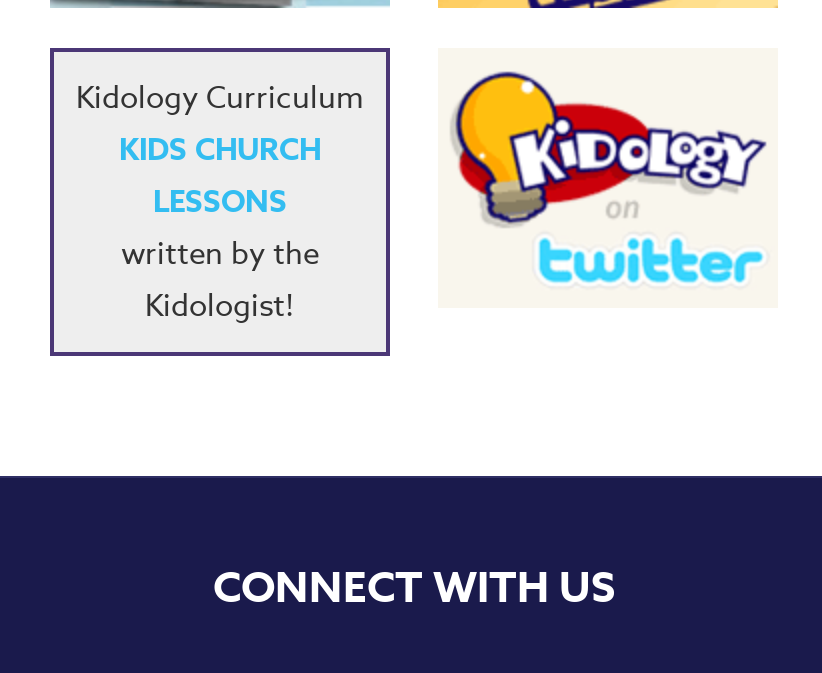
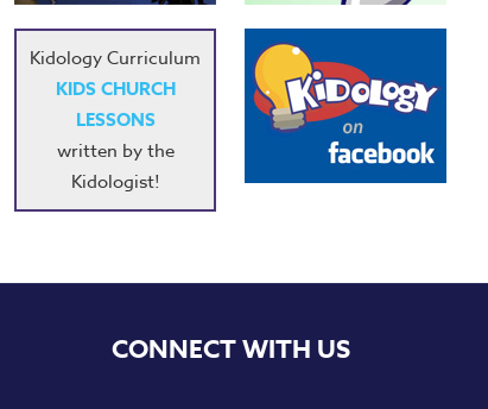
[438,48,778,308] [image] -> [243,27,448,184] [image]

